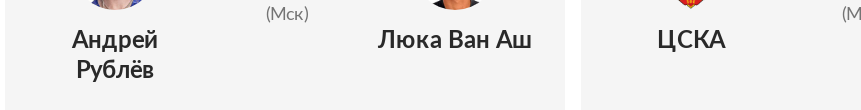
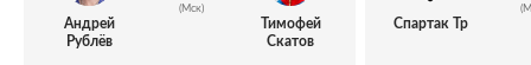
[378,28,532,52] Люка Ван Аш -> [260,17,321,48] Тимофей | Скатов
[657,28,725,52] ЦСКА -> [393,17,468,31] Спартак Тр

